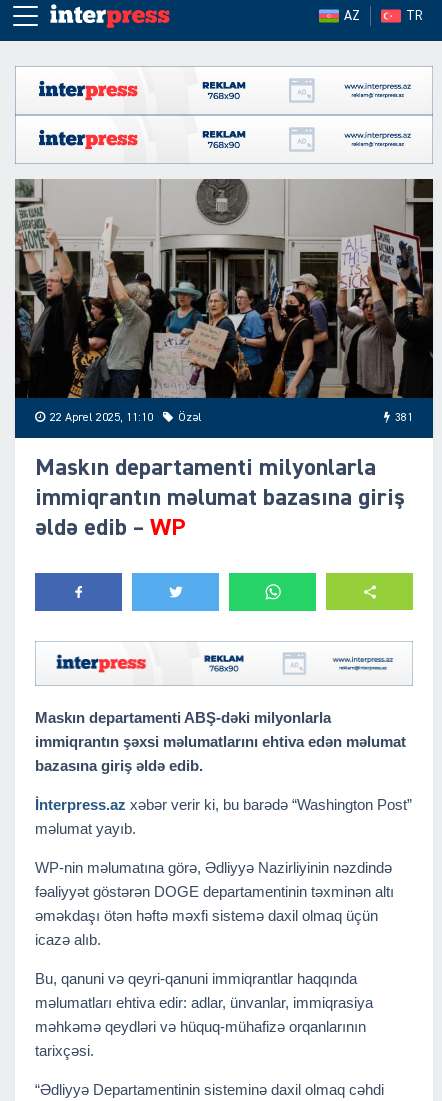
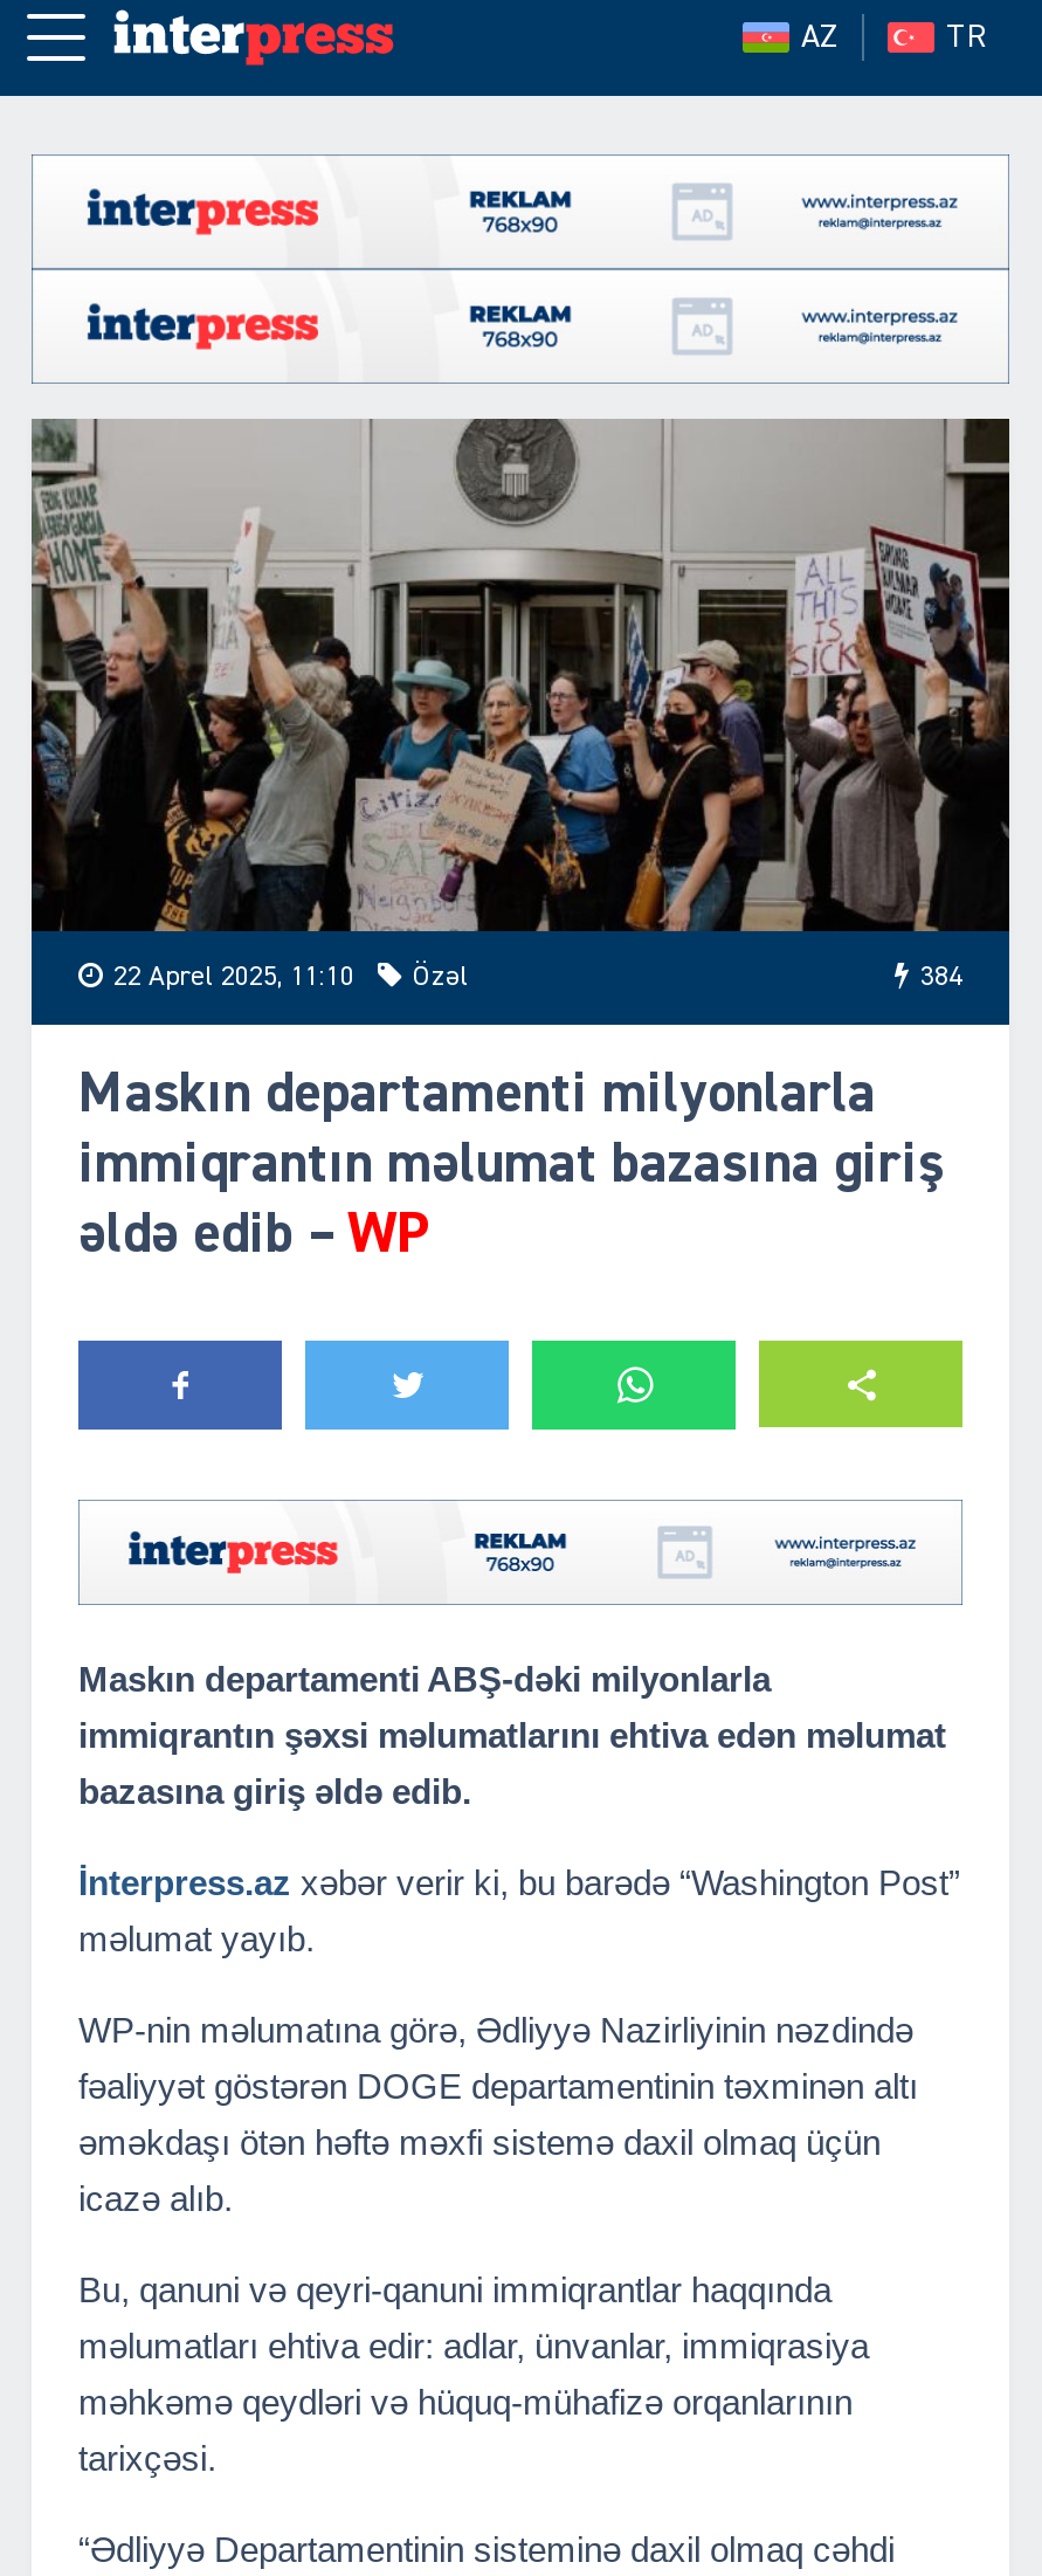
[395,412,413,424] 381 -> [920,965,962,993] 384

